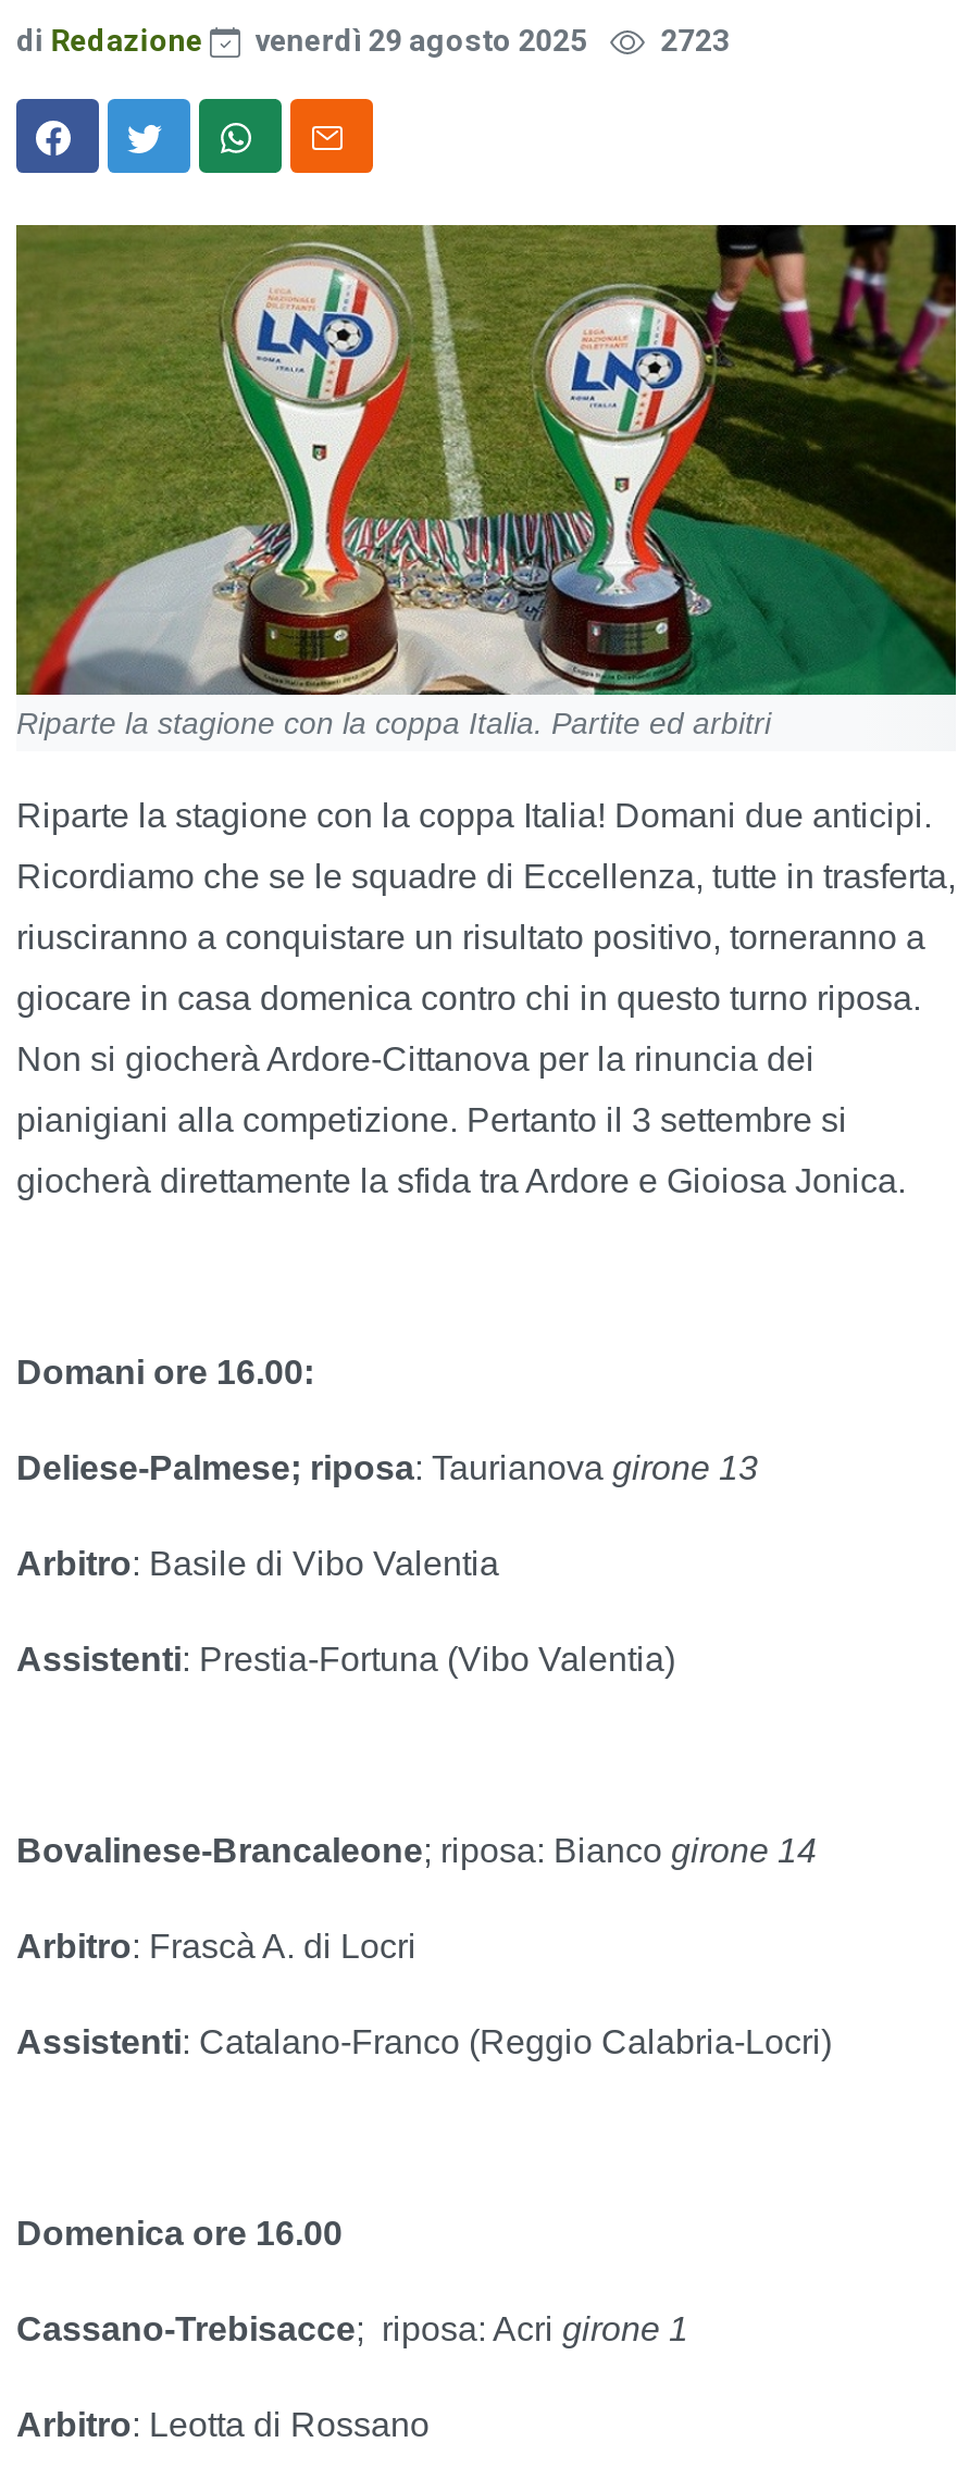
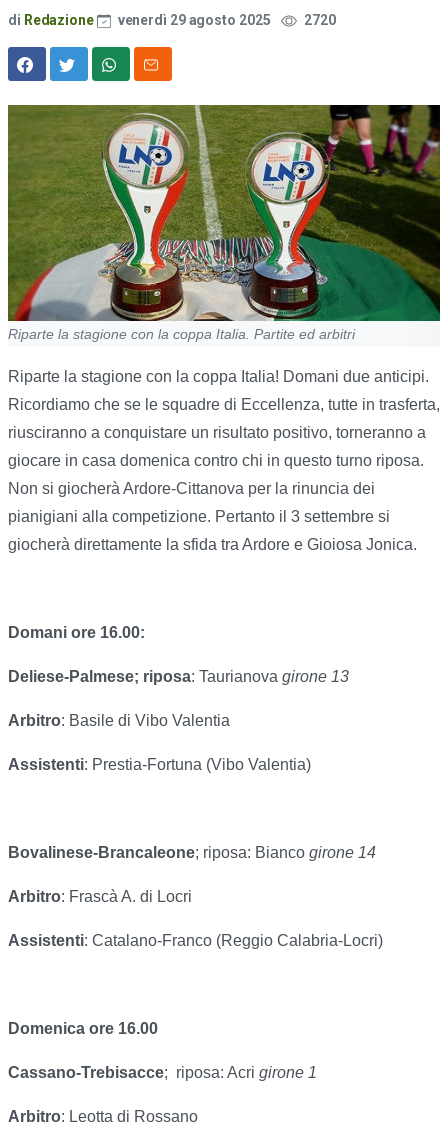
[16,23,729,58] di Redazione venerdì 29 agosto 2025 2723 -> [8,12,336,28] di Redazione venerdì 29 agosto 2025 2720

